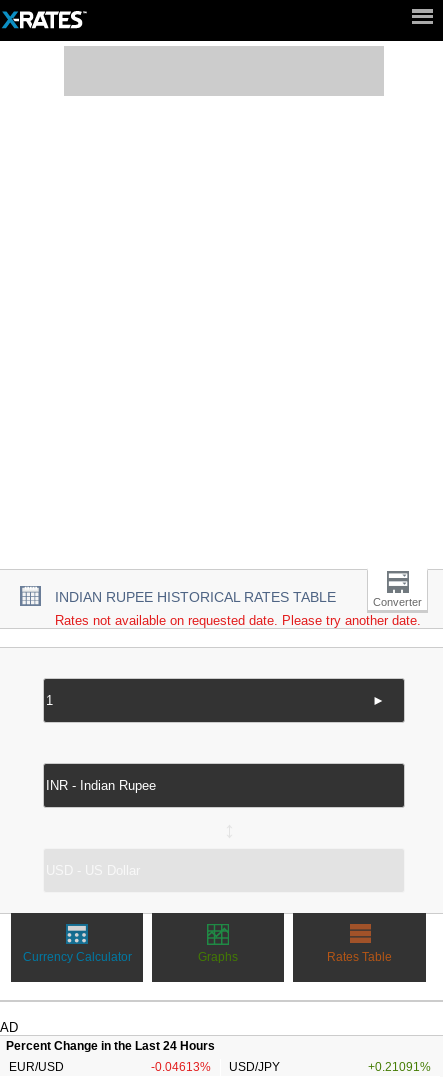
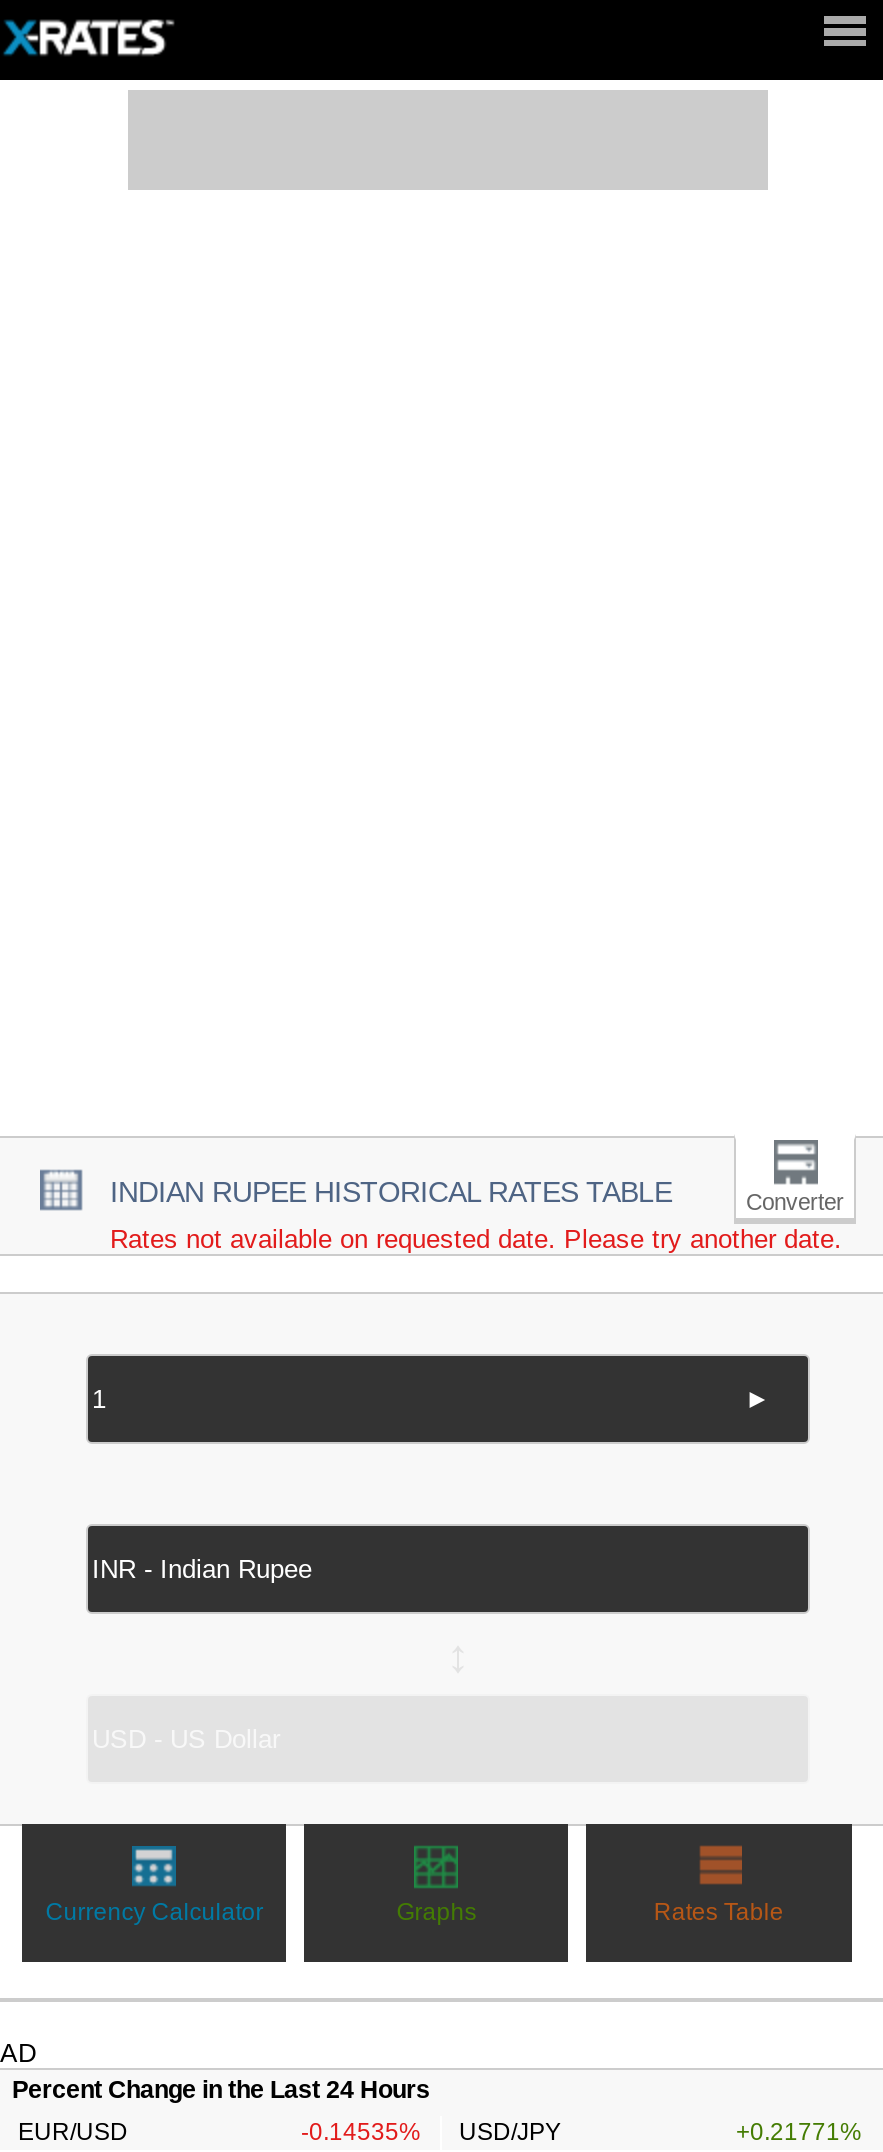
[150,1060,280,1074] -0.04613% USD/JPY -> [301,2118,561,2146] -0.14535% USD/JPY
[368,1060,431,1074] +0.21091% -> [736,2118,862,2146] +0.21771%

